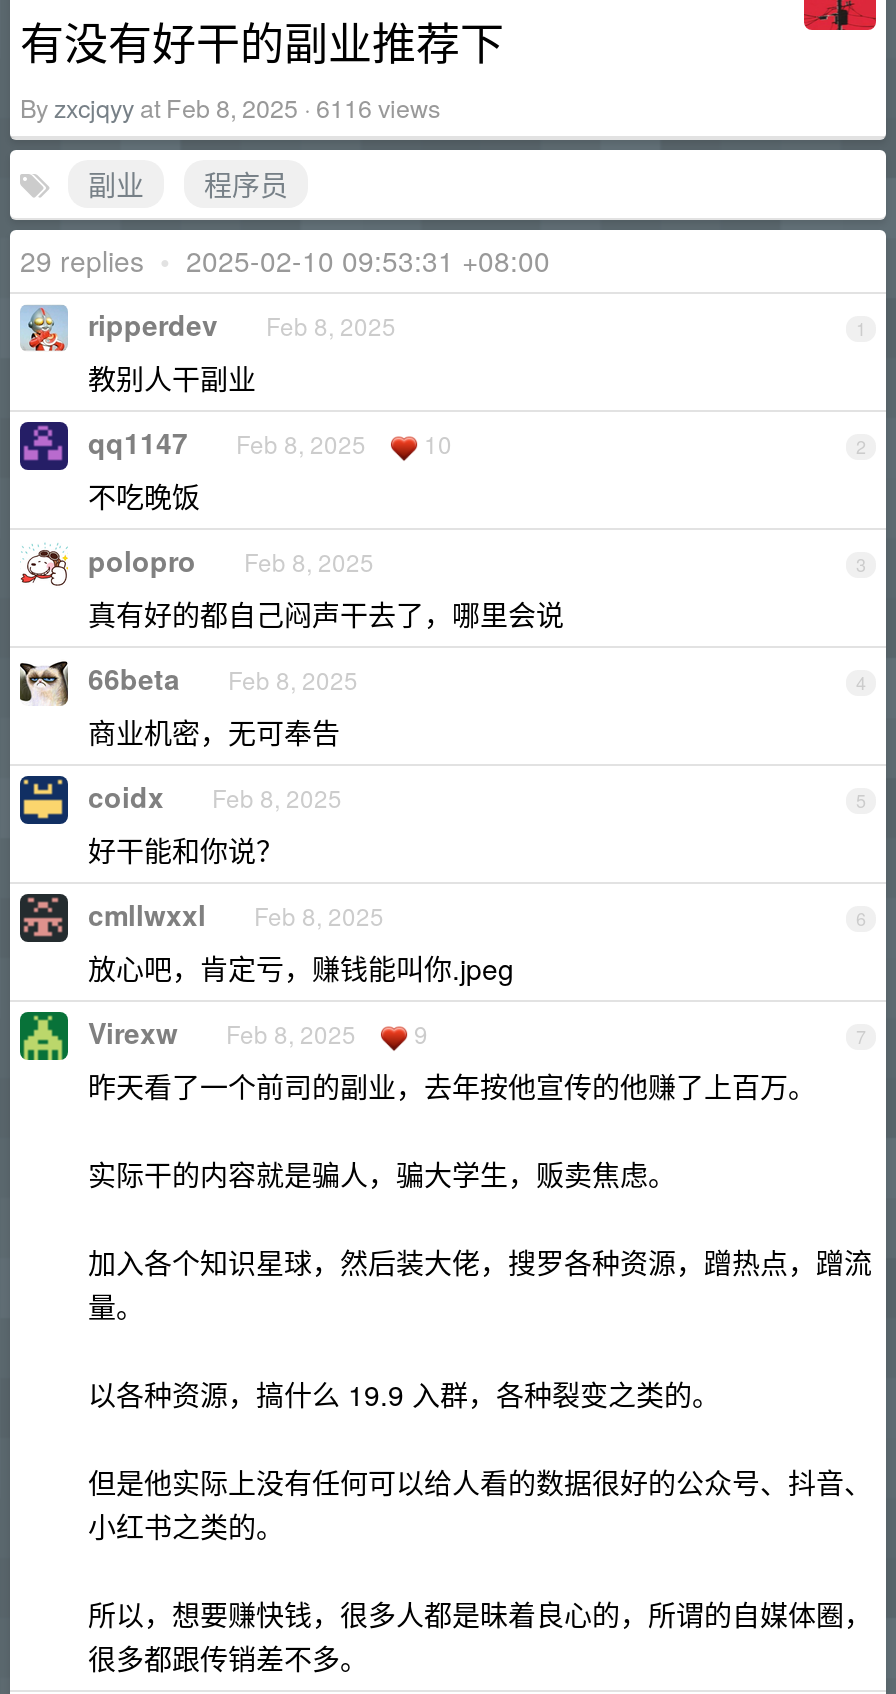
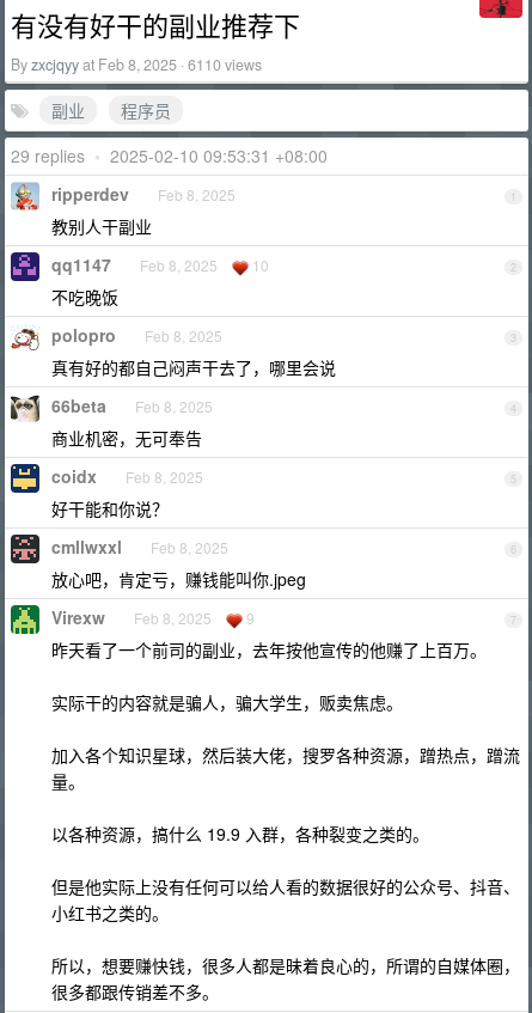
[20,90,440,126] By zxcjqyy at Feb 8, 2025 · 6116 views -> [11,54,262,75] By zxcjqyy at Feb 8, 2025 · 6110 views

